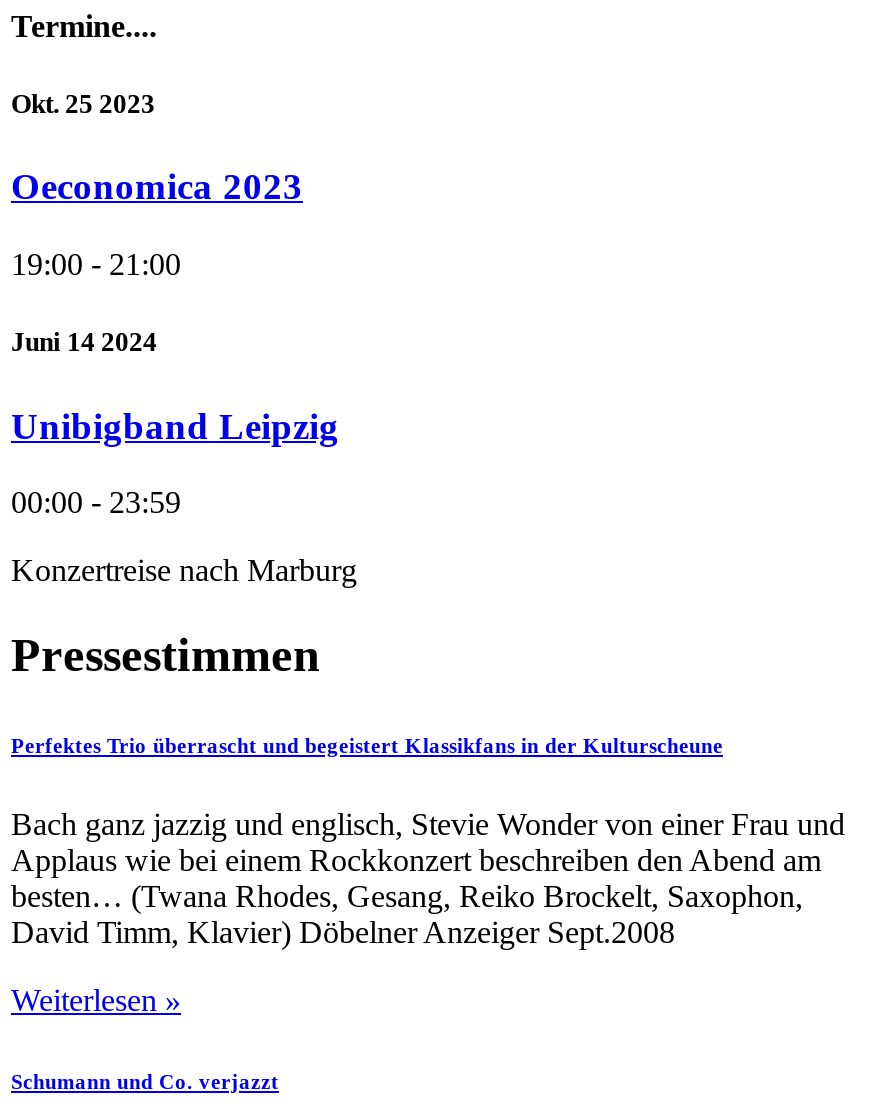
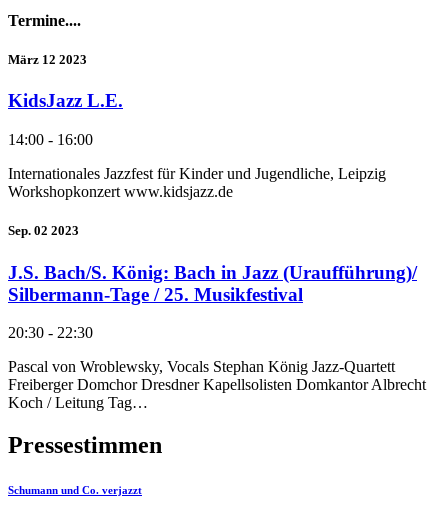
[11,90,357,587] Okt. 25 2023 | Oeconomica 2023 | 19:00 - 21:00 | Juni 14 2024 | Unibigband Leipzig | 00:00 - 23:59 | Konzertreise nach Marburg -> [8,52,426,411] März 12 2023 | KidsJazz L.E. | 14:00 - 16:00 | Internationales Jazzfest für Kinder und Jugendliche, Leipzig | Workshopkonzert www.kidsjazz.de | Sep. 02 2023 | J.S. Bach/S. König: Bach in Jazz (Uraufführung)/ | Silbermann-Tage / 25. Musikfestival | 20:30 - 22:30 | Pascal von Wroblewsky, Vocals Stephan König Jazz-Quartett | Freiberger Domchor Dresdner Kapellsolisten Domkantor Albrecht | Koch / Leitung Tag…
moved [11,629,319,681] -> [8,432,162,458]: Pressestimmen
[11,733,845,1017] Perfektes Trio überrascht und begeistert Klassikfans in der Kulturscheune | Bach ganz jazzig und englisch, Stevie Wonder von einer Frau und | Applaus wie bei einem Rockkonzert beschreiben den Abend am | besten… (Twana Rhodes, Gesang, Reiko Brockelt, Saxophon, | David Timm, Klavier) Döbelner Anzeiger Sept.2008 | Weiterlesen » -> none

